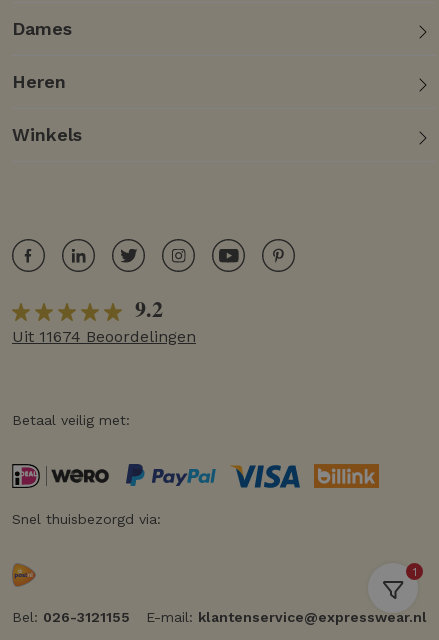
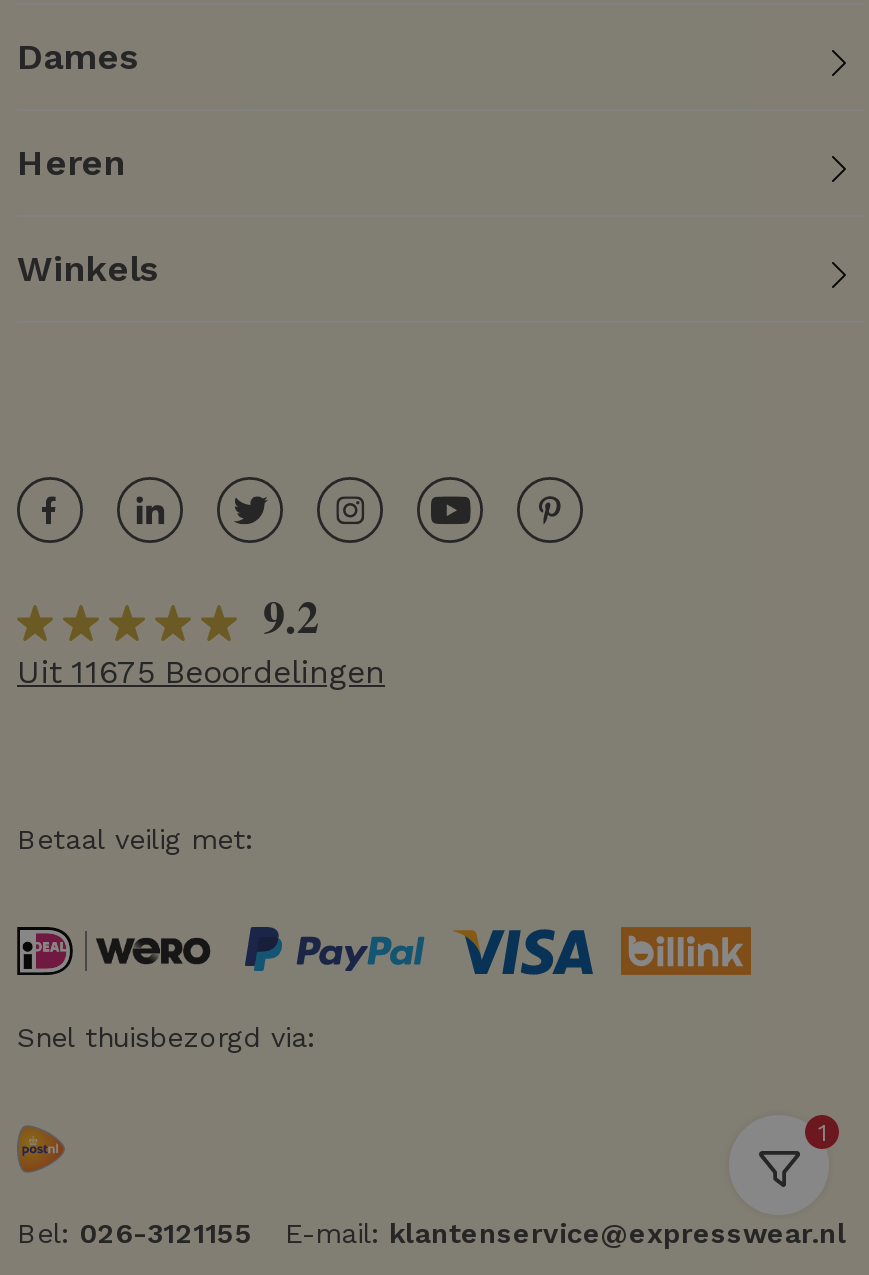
[12,327,196,346] Uit 11674 Beoordelingen -> [17,653,385,691] Uit 11675 Beoordelingen

